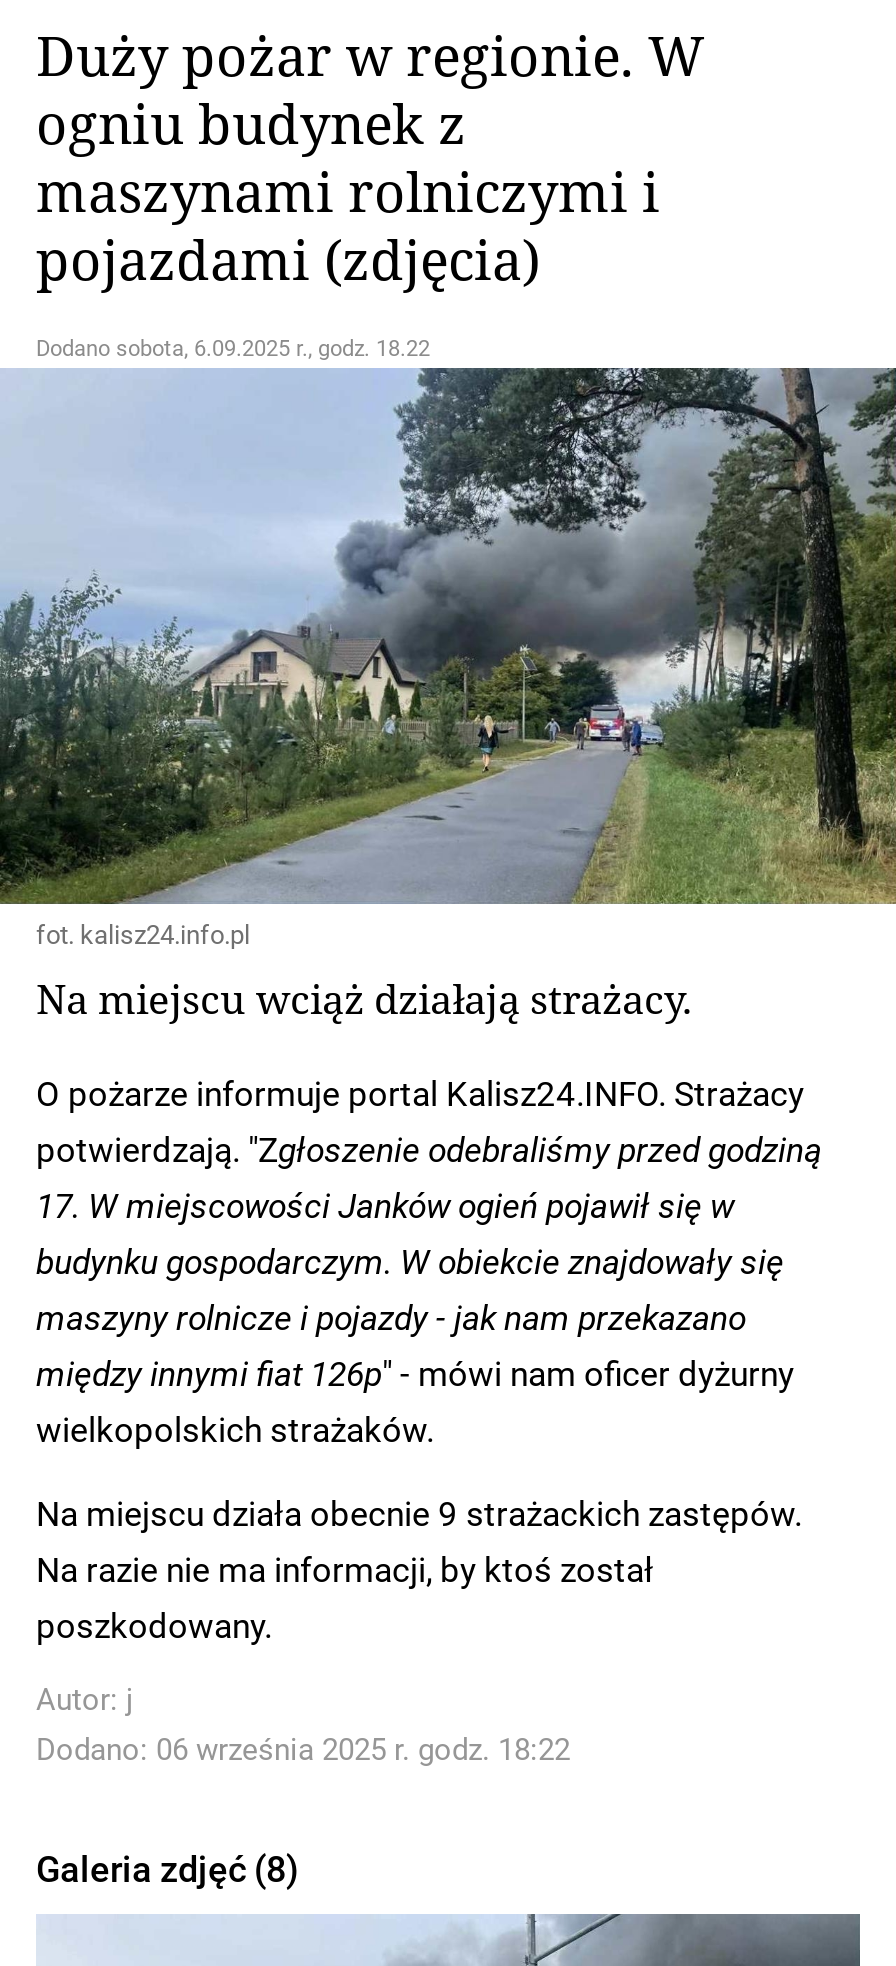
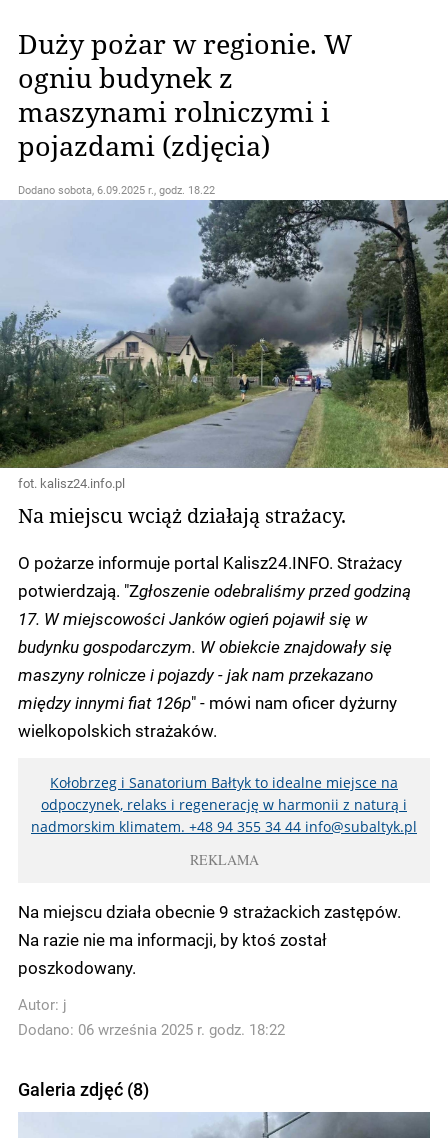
none -> [31,773,417,869] Kołobrzeg i Sanatorium Bałtyk to idealne miejsce na | odpoczynek, relaks i regenerację w harmonii z naturą i | nadmorskim klimatem. +48 94 355 34 44 info@subaltyk.pl | REKLAMA

